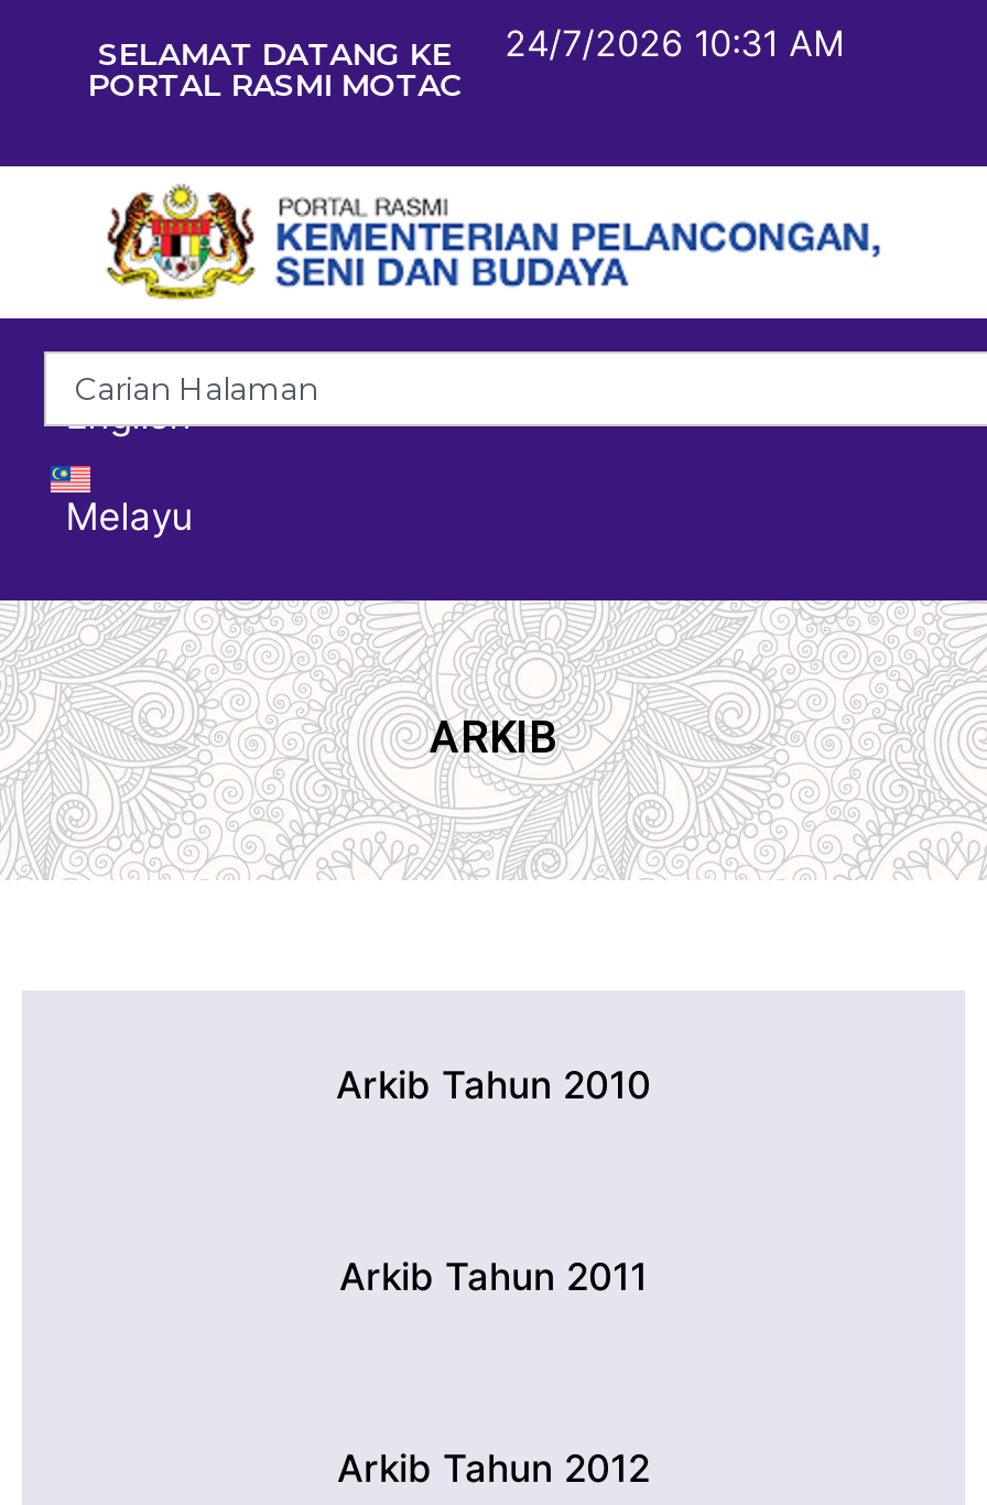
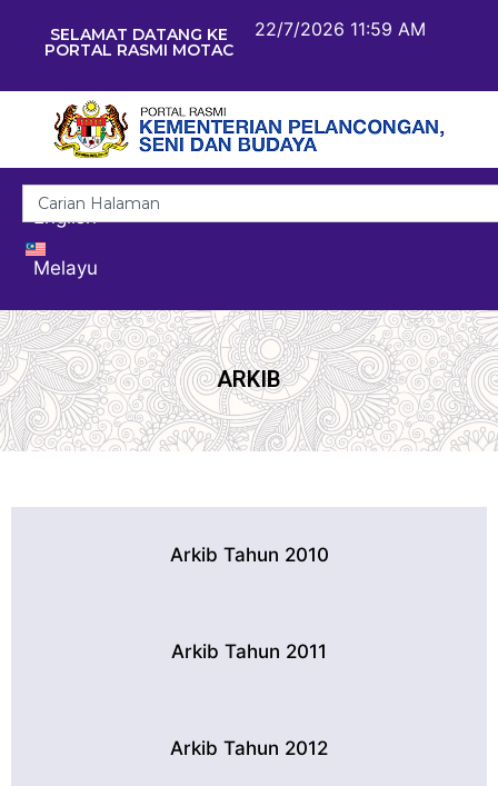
[98,21,844,74] SELAMAT DATANG KE 24/7/2026 10:31 AM -> [50,18,426,44] SELAMAT DATANG KE 22/7/2026 11:59 AM

